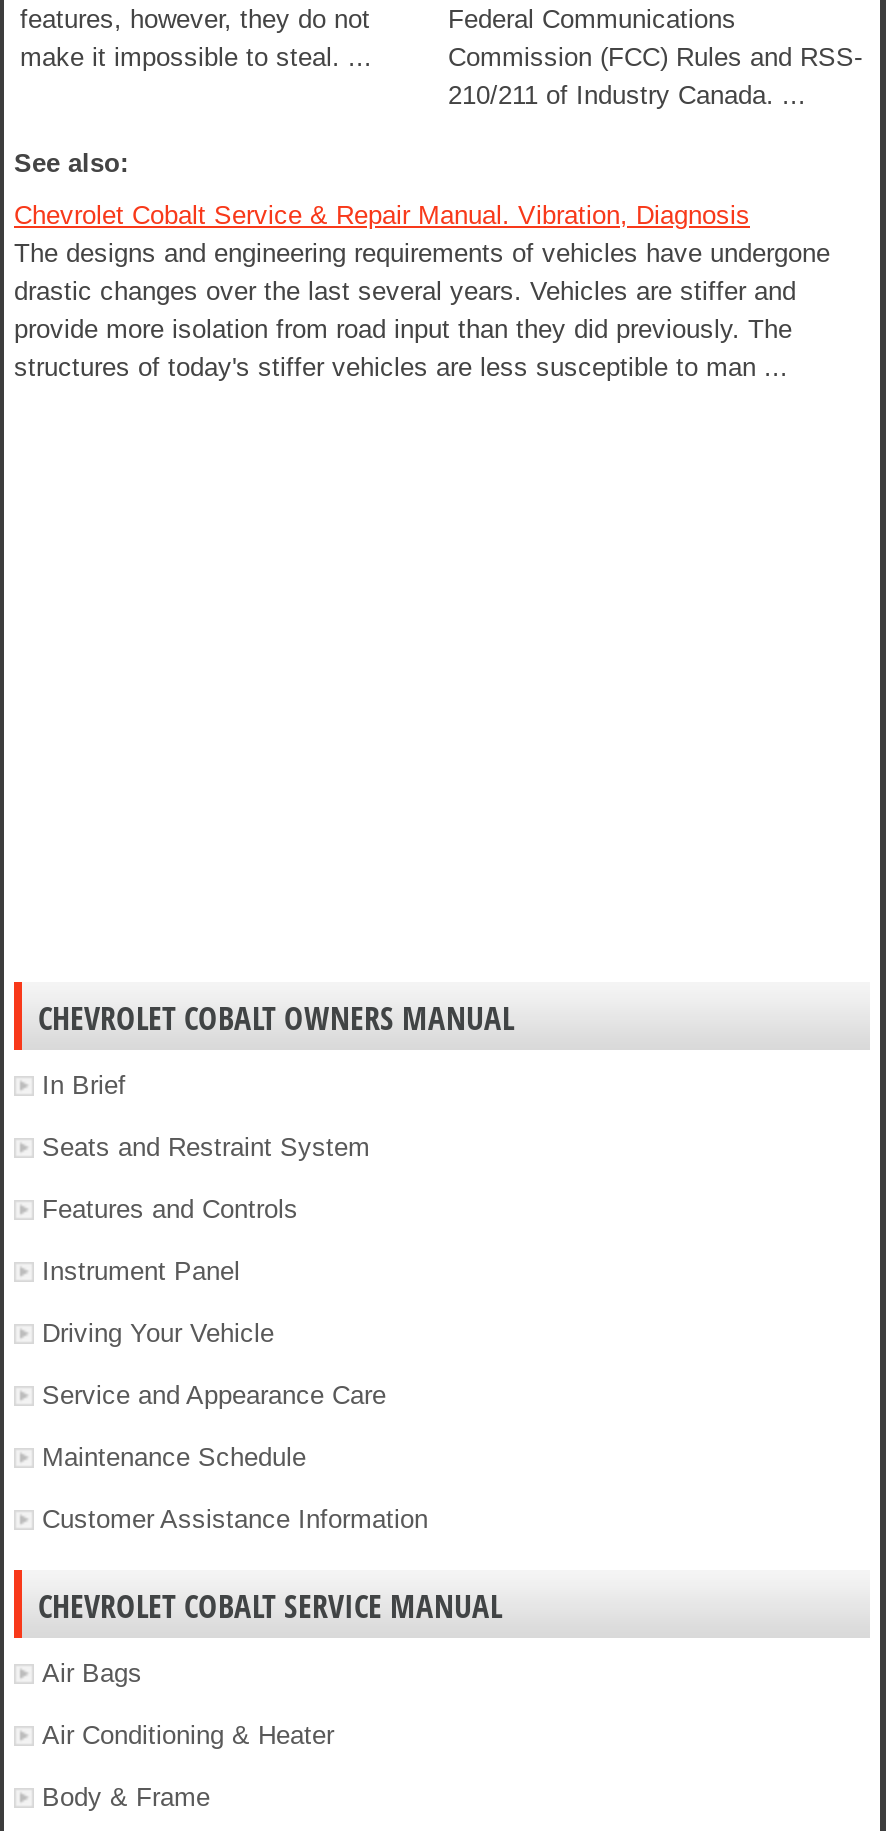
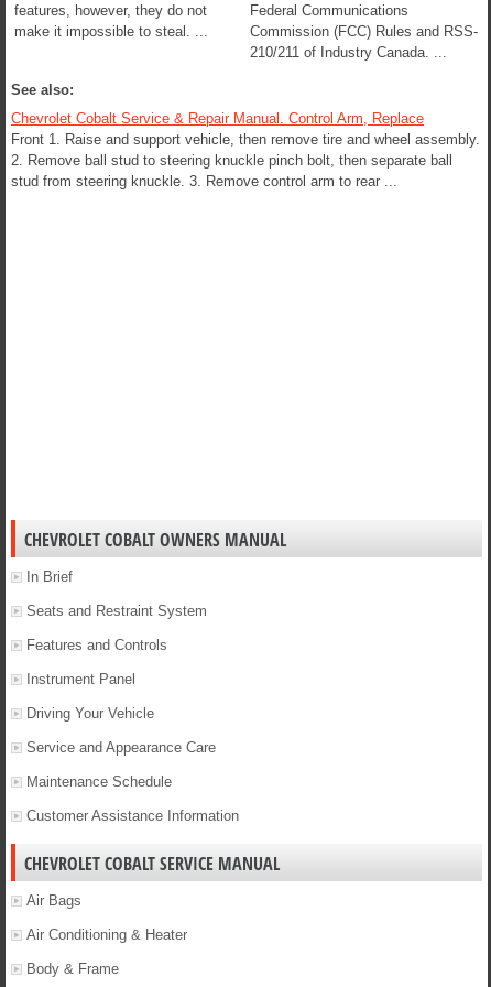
[14,201,830,383] Chevrolet Cobalt Service & Repair Manual. Vibration, Diagnosis | The designs and engineering requirements of vehicles have undergone | drastic changes over the last several years. Vehicles are stiffer and | provide more isolation from road input than they did previously. The | structures of today's stiffer vehicles are less susceptible to man ... -> [11,111,480,190] Chevrolet Cobalt Service & Repair Manual. Control Arm, Replace | Front 1. Raise and support vehicle, then remove tire and wheel assembly. | 2. Remove ball stud to steering knuckle pinch bolt, then separate ball | stud from steering knuckle. 3. Remove control arm to rear ...

